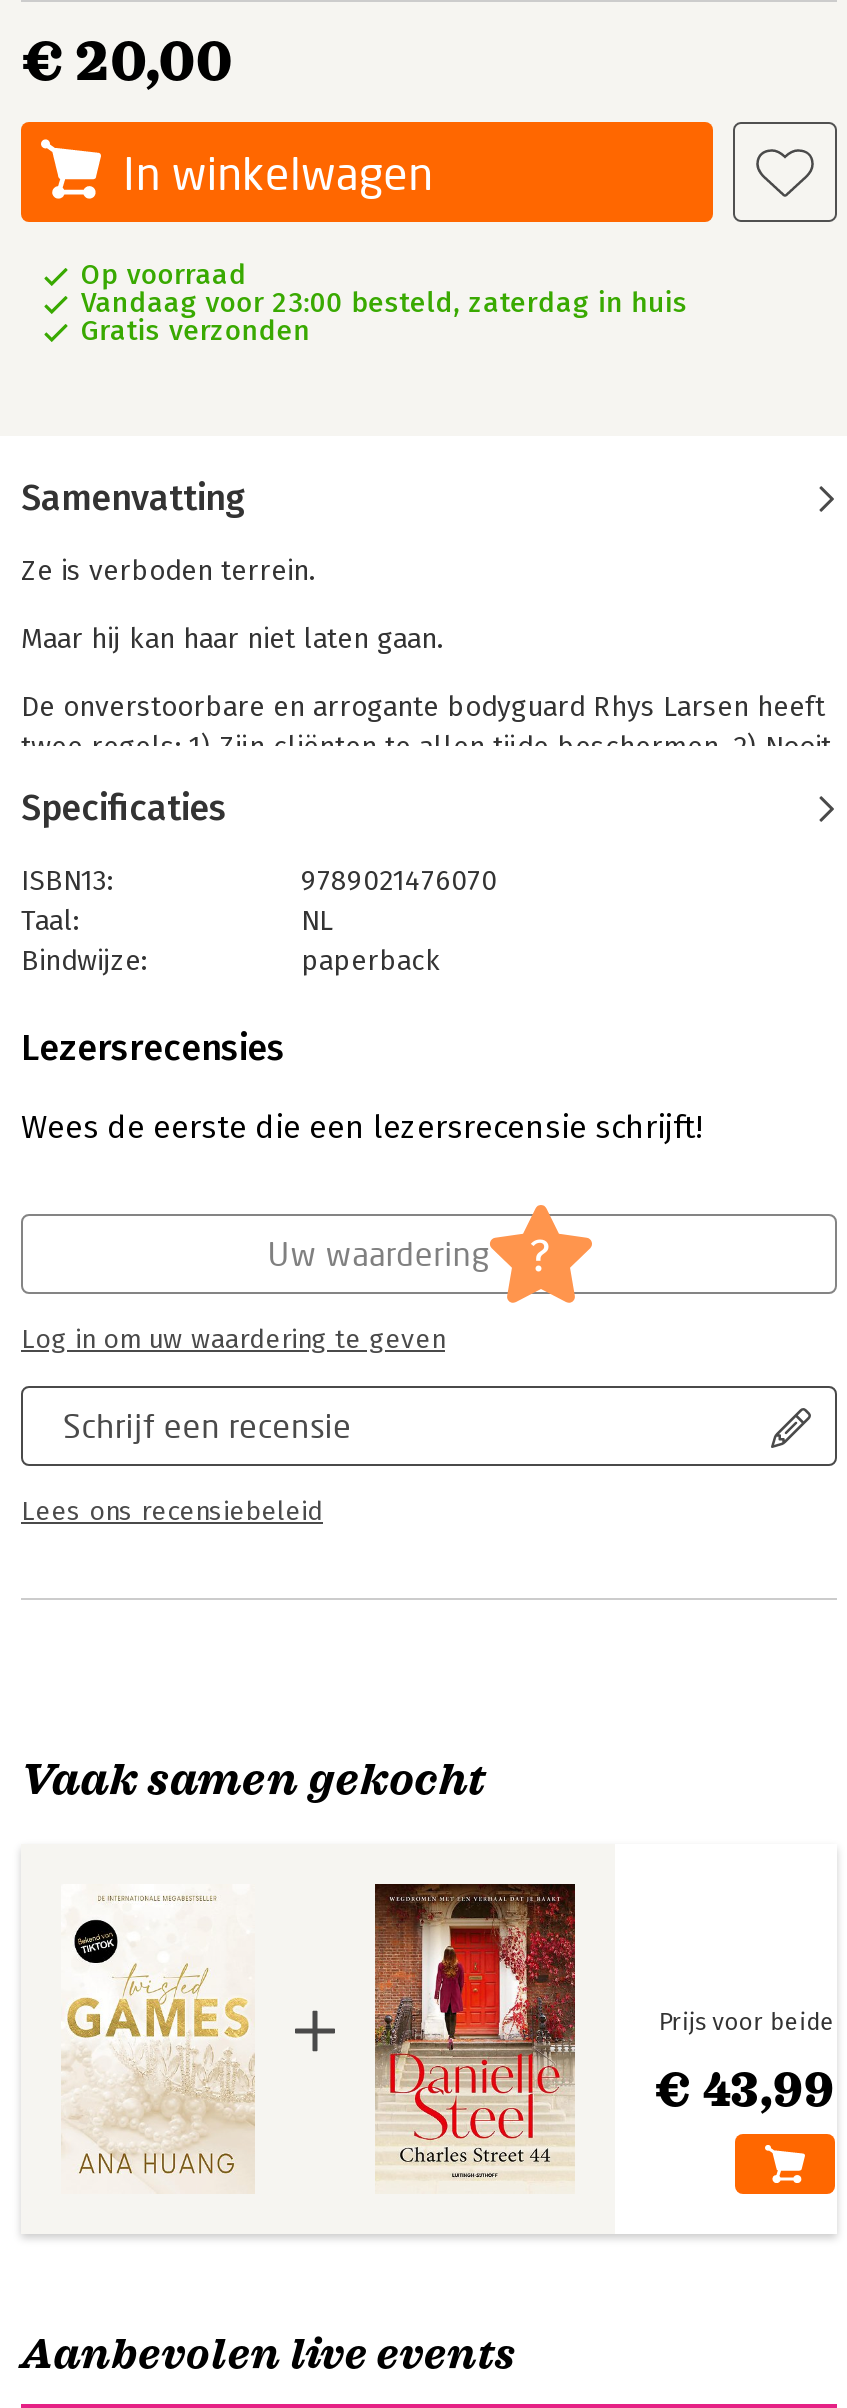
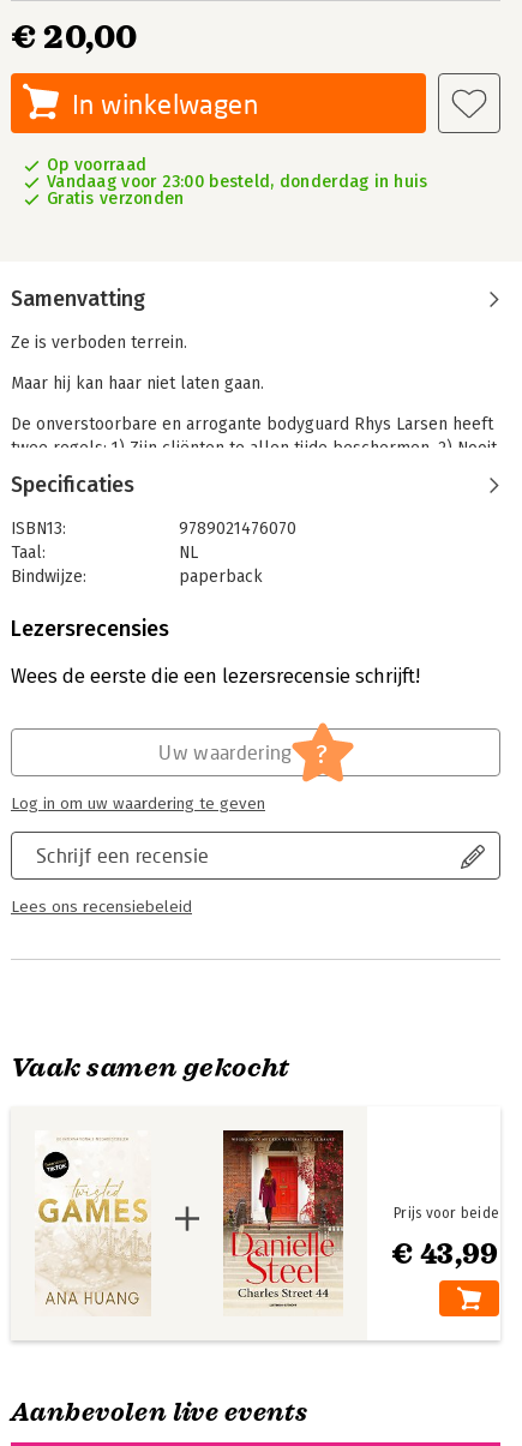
[81,286,688,320] Vandaag voor 23:00 besteld, zaterdag in huis -> [47,172,428,192] Vandaag voor 23:00 besteld, donderdag in huis

